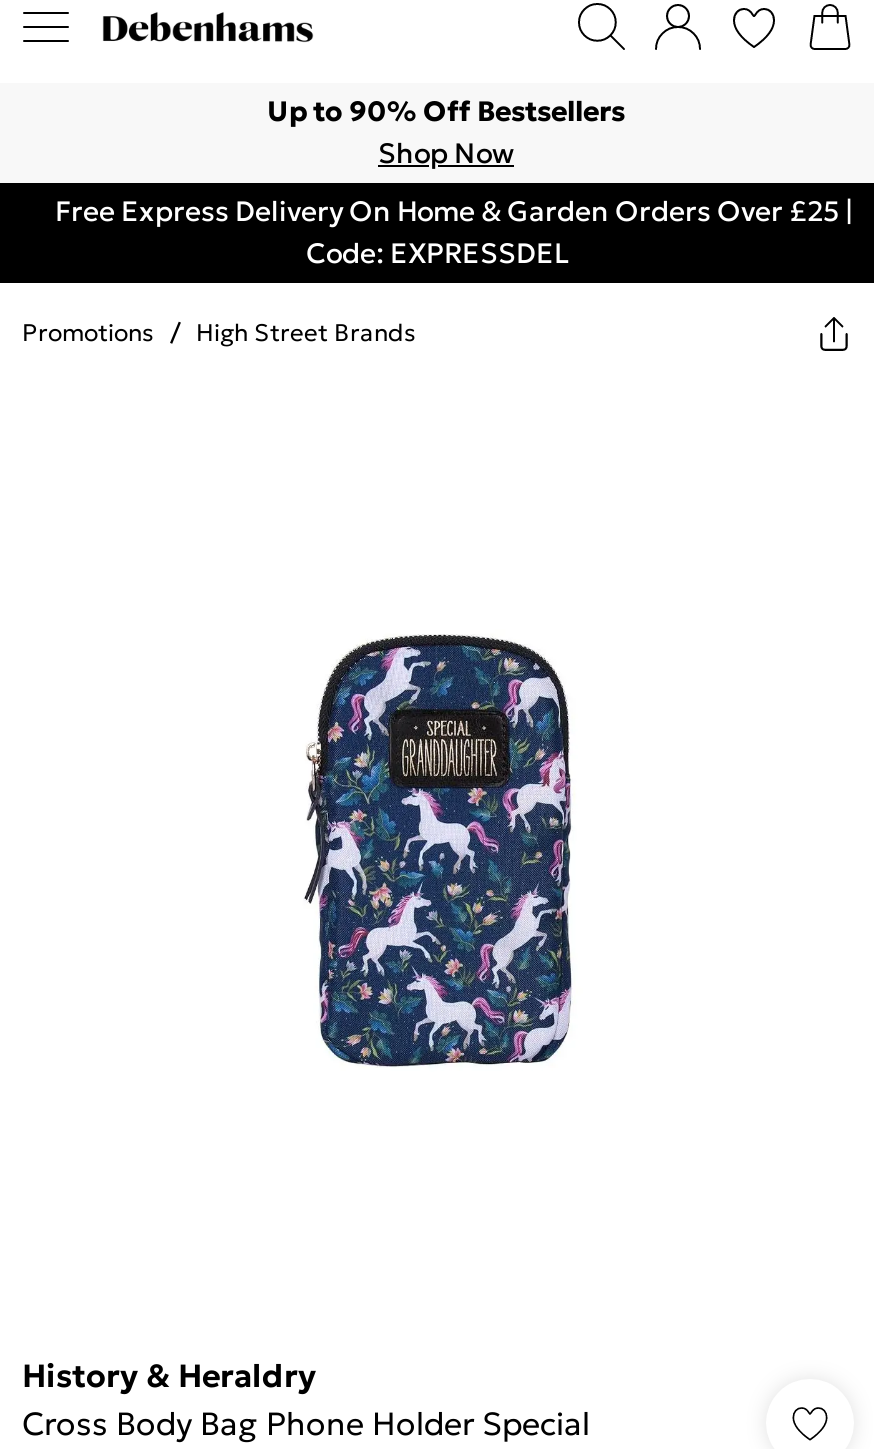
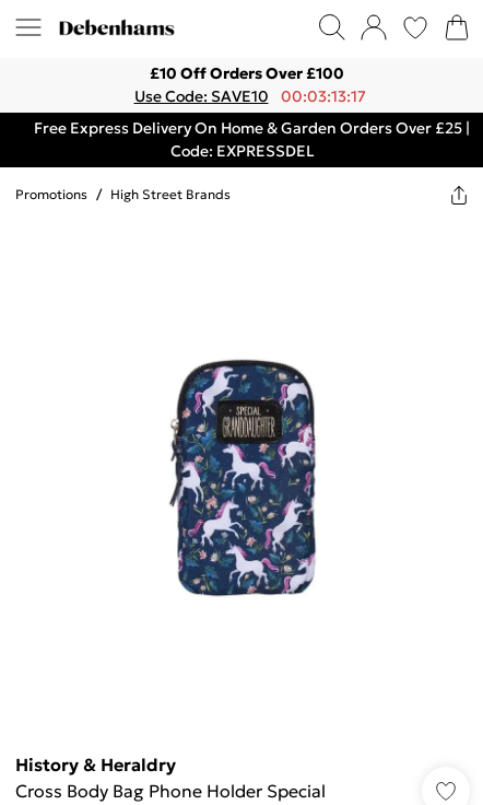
[267,93,625,171] Up to 90% Off Bestsellers | Shop Now -> [134,63,366,106] £10 Off Orders Over £100 | Use Code: SAVE10 | 00:03:13:17

